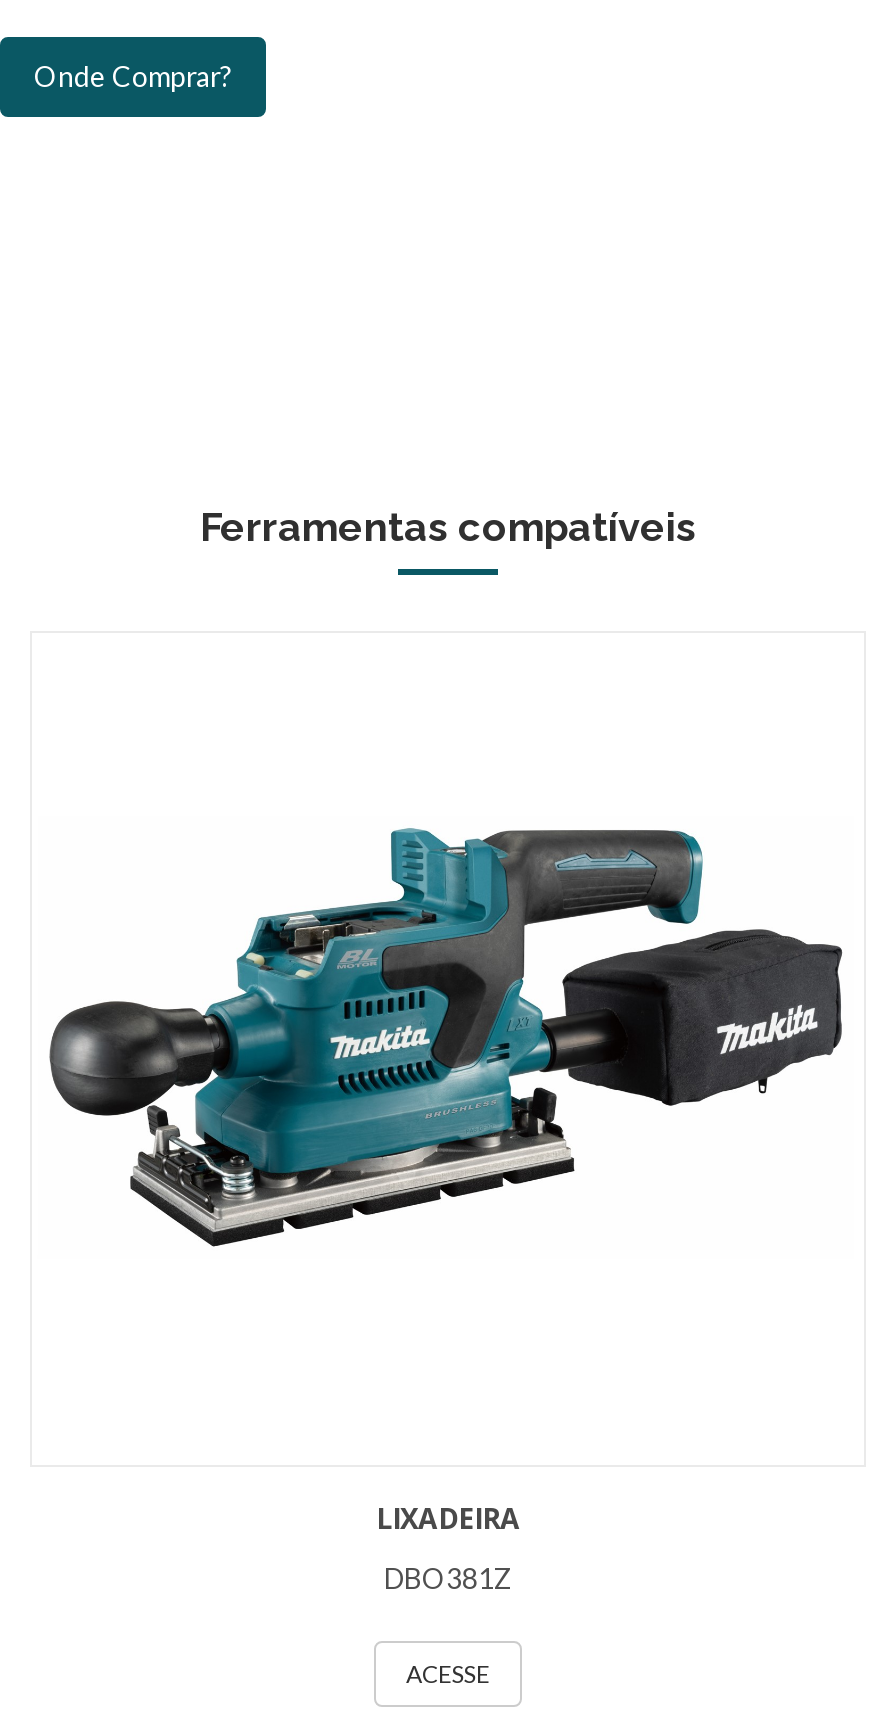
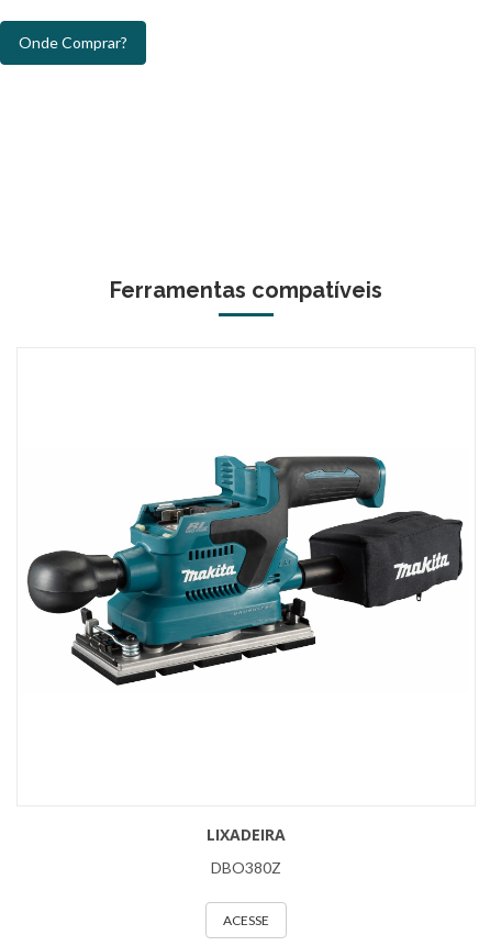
[384,1561,512,1595] DBO381Z -> [211,858,281,877] DBO380Z

